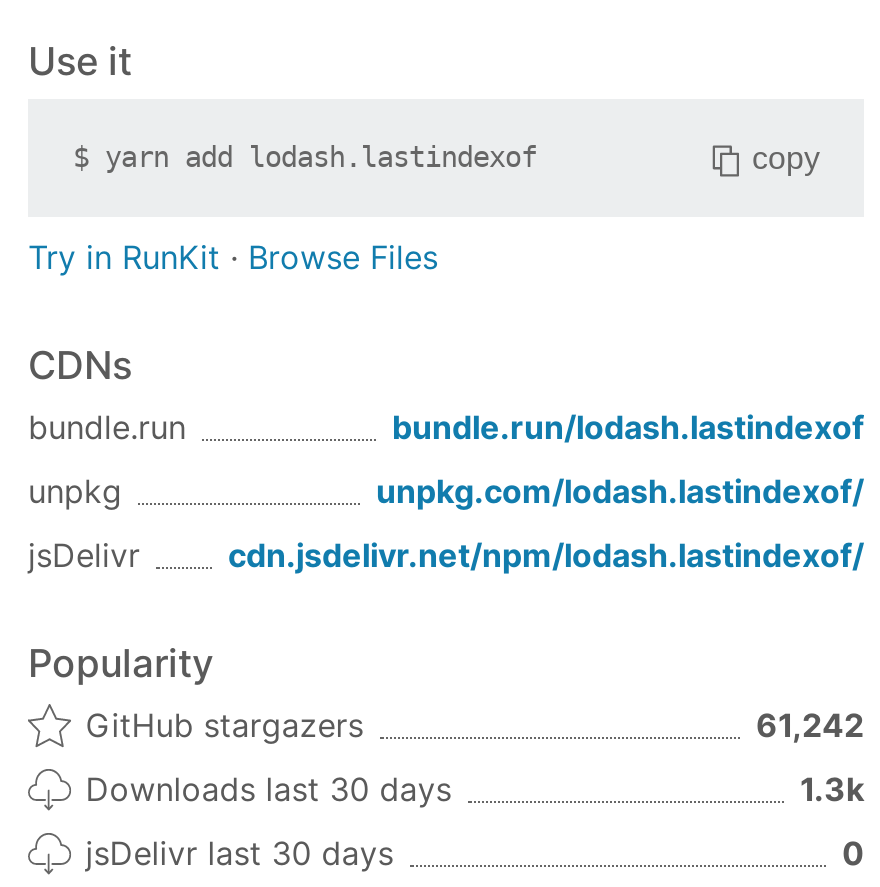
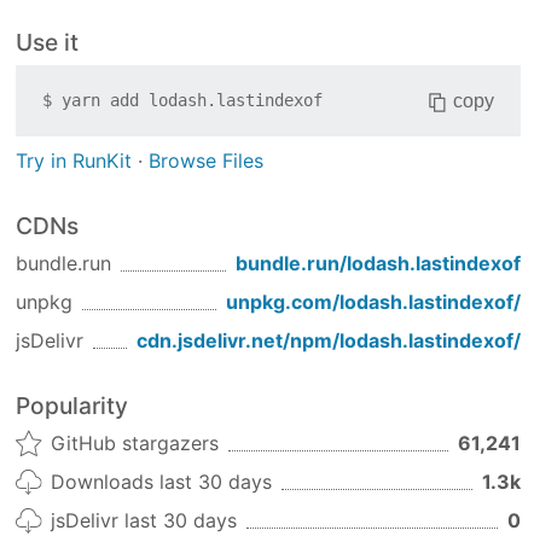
[756,706,864,746] 61,242 -> [458,432,521,456] 61,241

